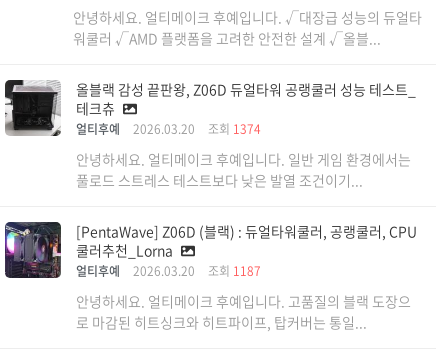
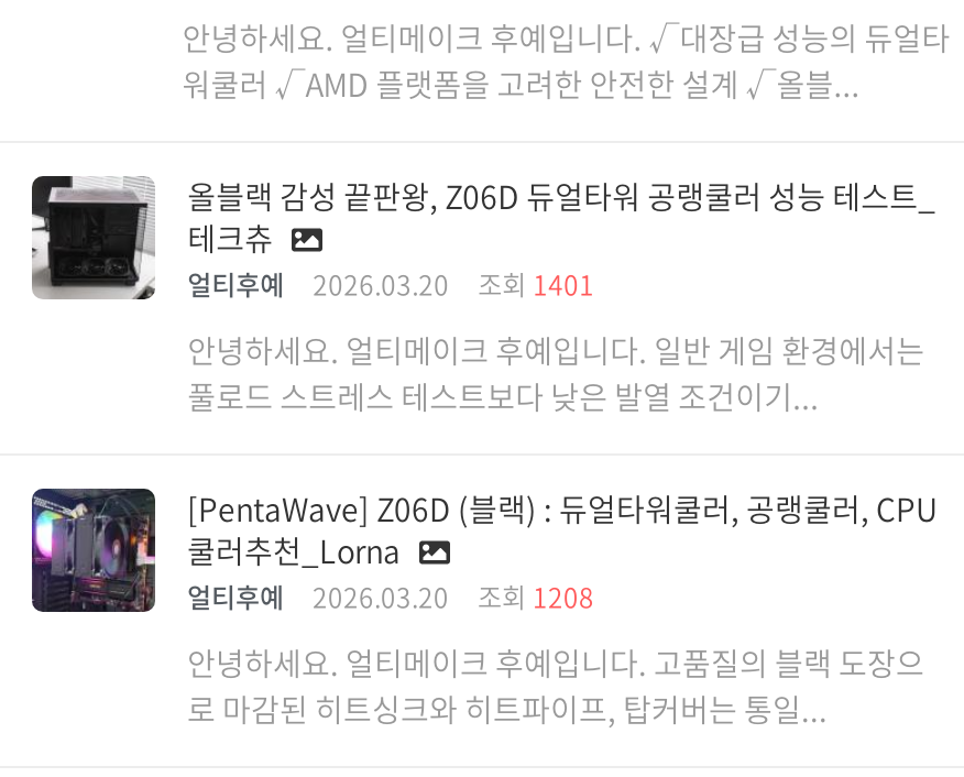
[76,120,261,138] 얼티후예 2026.03.20 조회 1374 -> [187,264,594,304] 얼티후예 2026.03.20 조회 1401
[75,262,260,280] 얼티후예 2026.03.20 조회 1187 -> [187,577,594,616] 얼티후예 2026.03.20 조회 1208

